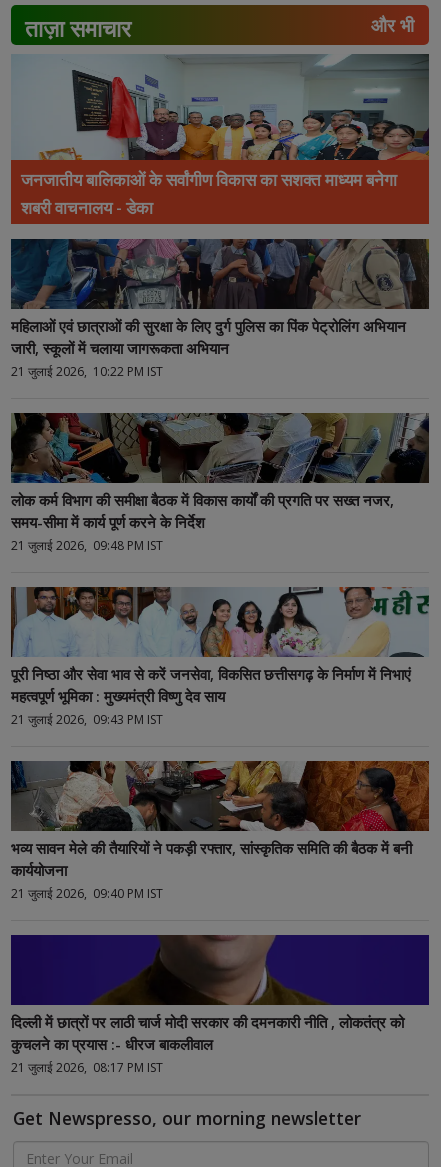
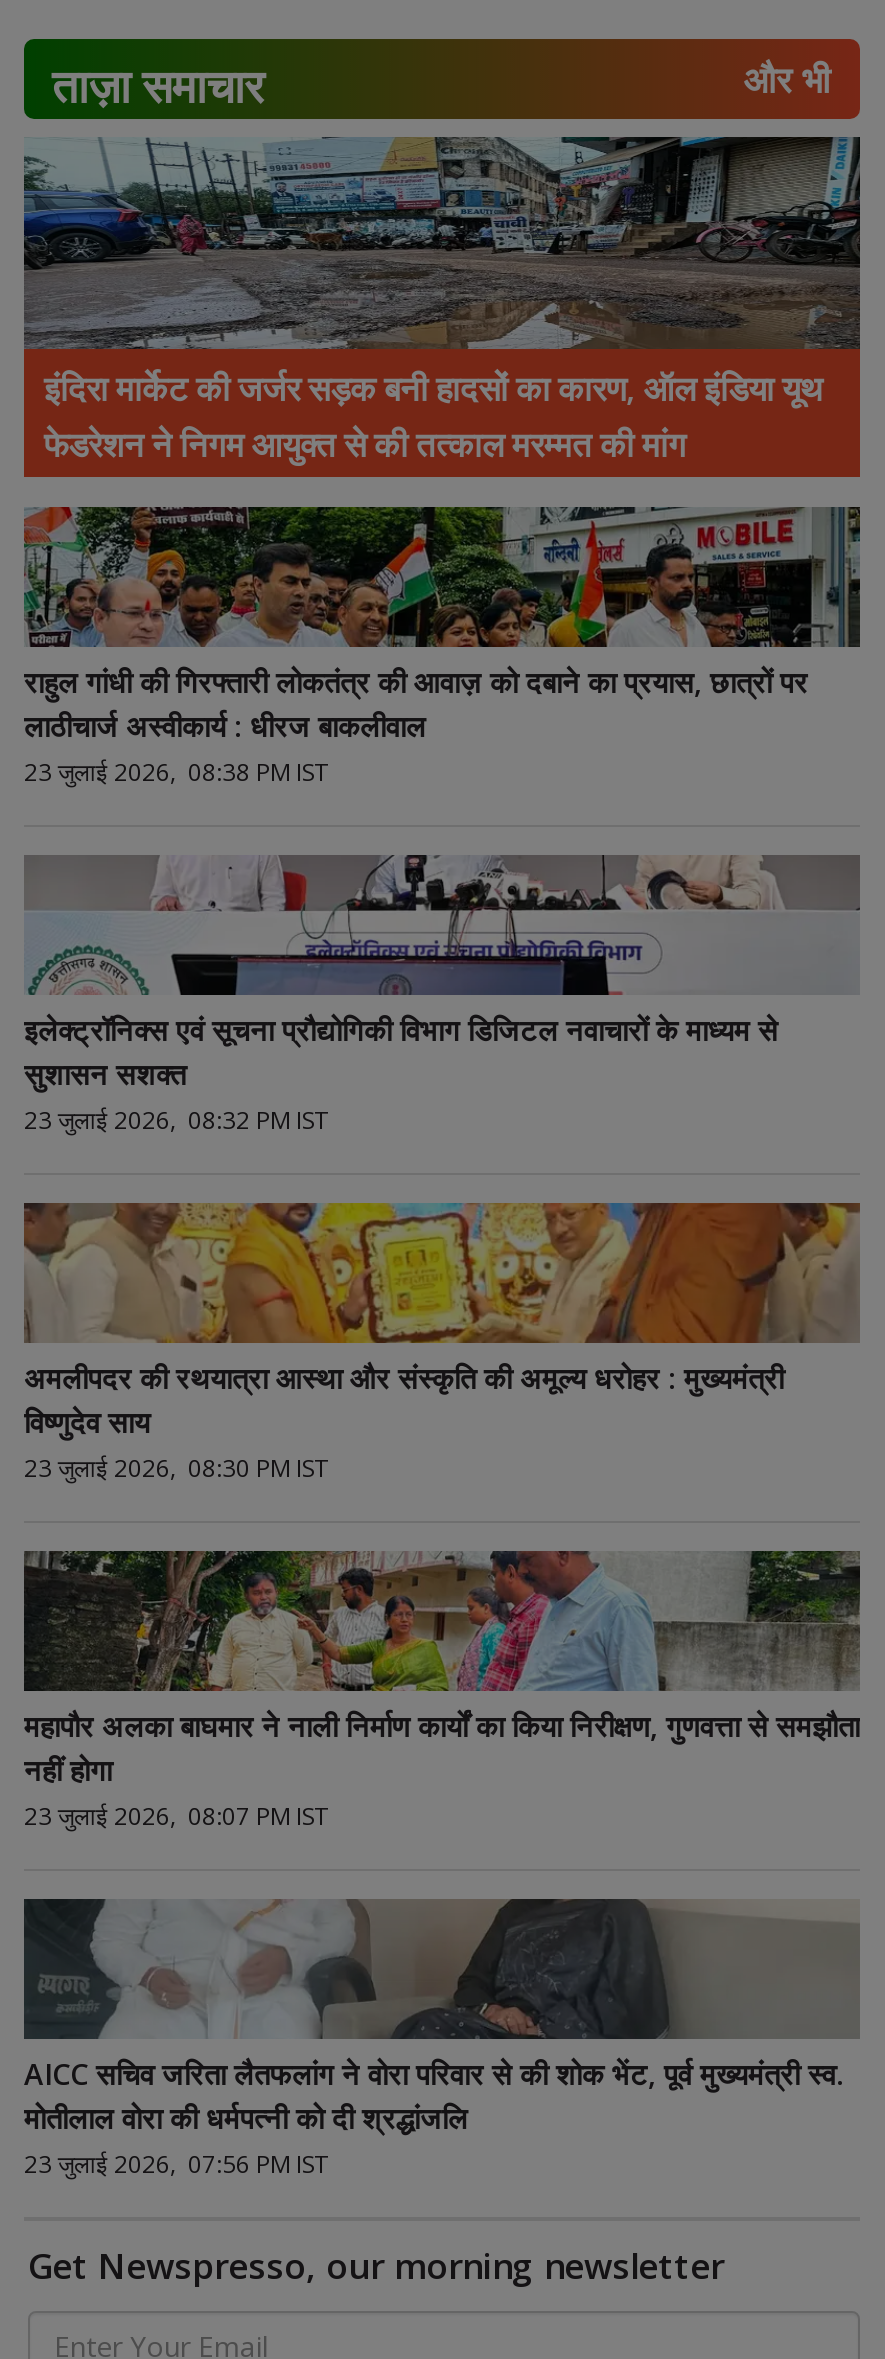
[11,53,430,219] [image] | जनजातीय बालिकाओं के सर्वांगीण विकास का सशक्त माध्यम बनेगा | शबरी वाचनालय - डेका -> [22,135,862,467] [image] | इंदिरा मार्केट की जर्जर सड़क बनी हादसों का कारण, ऑल इंडिया यूथ | फेडरेशन ने निगम आयुक्त से की तत्काल मरम्मत की मांग
[10,238,430,380] [image] | महिलाओं एवं छात्राओं की सुरक्षा के लिए दुर्ग पुलिस का पिंक पेट्रोलिंग अभियान | जारी, स्कूलों में चलाया जागरूकता अभियान | 21 जुलाई 2026, 10:22 PM IST -> [22,505,862,789] [image] | राहुल गांधी की गिरफ्तारी लोकतंत्र की आवाज़ को दबाने का प्रयास, छात्रों पर | लाठीचार्ज अस्वीकार्य : धीरज बाकलीवाल | 23 जुलाई 2026, 08:38 PM IST
[10,412,430,554] [image] | लोक कर्म विभाग की समीक्षा बैठक में विकास कार्यों की प्रगति पर सख्त नजर, | समय-सीमा में कार्य पूर्ण करने के निर्देश | 21 जुलाई 2026, 09:48 PM IST -> [24,855,860,1137] [image] | इलेक्ट्रॉनिक्स एवं सूचना प्रौद्योगिकी विभाग डिजिटल नवाचारों के माध्यम से | सुशासन सशक्त | 23 जुलाई 2026, 08:32 PM IST
[10,586,430,728] [image] | पूरी निष्ठा और सेवा भाव से करें जनसेवा, विकसित छत्तीसगढ़ के निर्माण में निभाएं | महत्वपूर्ण भूमिका : मुख्यमंत्री विष्णु देव साय | 21 जुलाई 2026, 09:43 PM IST -> [24,1201,862,1485] [image] | अमलीपदर की रथयात्रा आस्था और संस्कृति की अमूल्य धरोहर : मुख्यमंत्री | विष्णुदेव साय | 23 जुलाई 2026, 08:30 PM IST
[10,760,430,902] [image] | भव्य सावन मेले की तैयारियों ने पकड़ी रफ्तार, सांस्कृतिक समिति की बैठक में बनी | कार्ययोजना | 21 जुलाई 2026, 09:40 PM IST -> [22,1549,862,1833] [image] | महापौर अलका बाघमार ने नाली निर्माण कार्यों का किया निरीक्षण, गुणवत्ता से समझौता | नहीं होगा | 23 जुलाई 2026, 08:07 PM IST
[11,934,430,1076] [image] | दिल्ली में छात्रों पर लाठी चार्ज मोदी सरकार की दमनकारी नीति , लोकतंत्र को | कुचलने का प्रयास :- धीरज बाकलीवाल | 21 जुलाई 2026, 08:17 PM IST -> [24,1897,860,2181] [image] | AICC सचिव जरिता लैतफलांग ने वोरा परिवार से की शोक भेंट, पूर्व मुख्यमंत्री स्व. | मोतीलाल वोरा की धर्मपत्नी को दी श्रद्धांजलि | 23 जुलाई 2026, 07:56 PM IST

